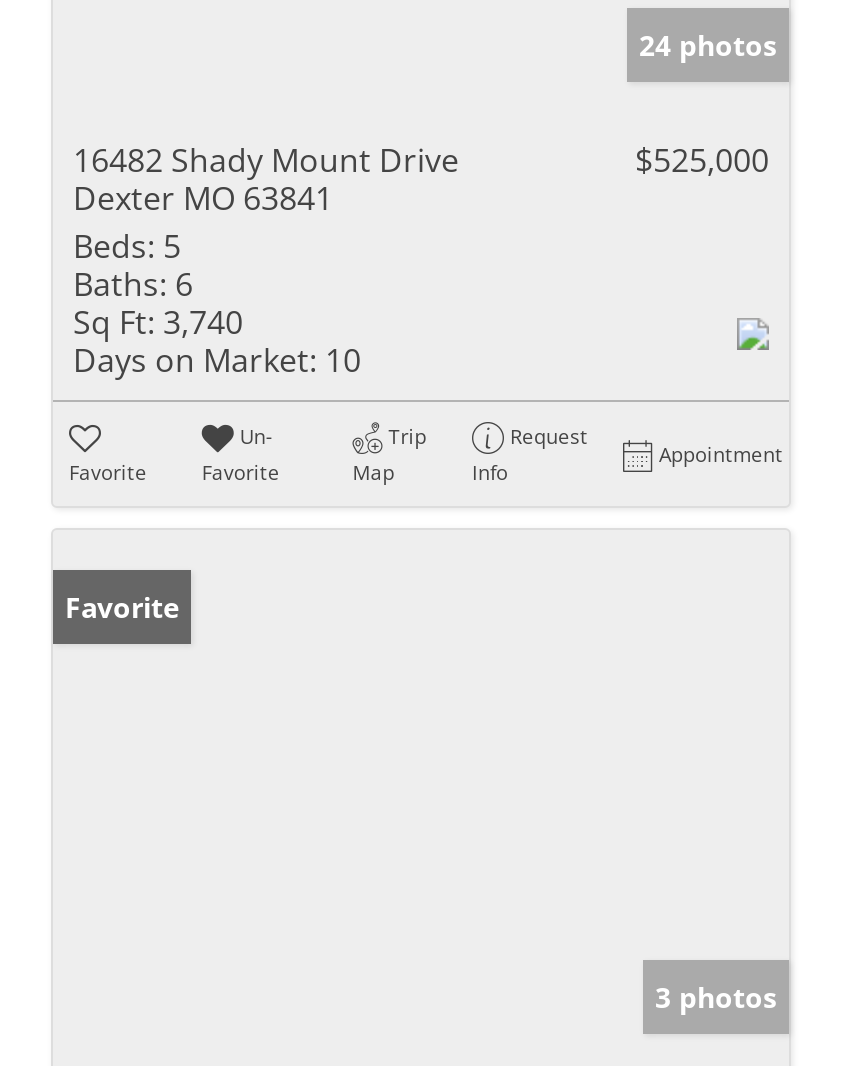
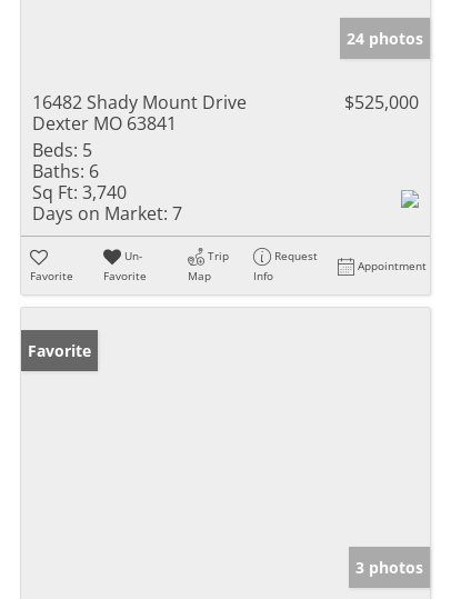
[73,338,361,382] Days on Market: 10 -> [32,201,182,226] Days on Market: 7

